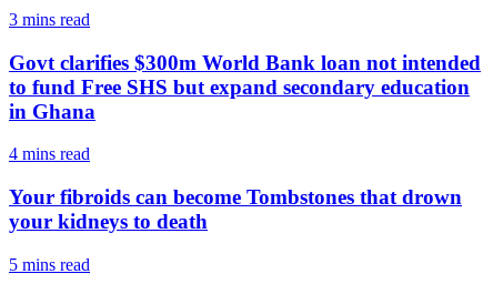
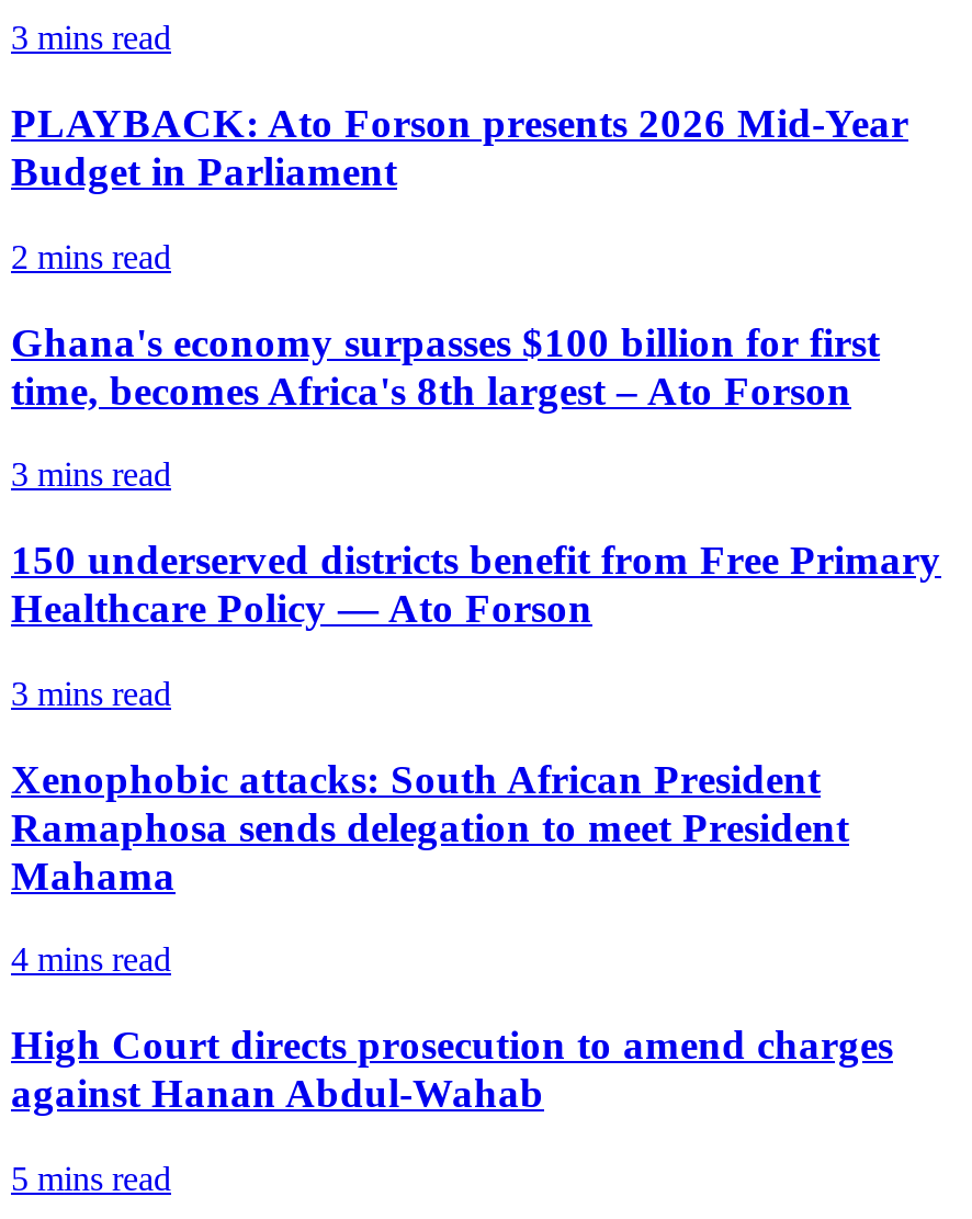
[9,51,481,123] Govt clarifies $300m World Bank loan not intended | to fund Free SHS but expand secondary education | in Ghana -> [11,101,941,898] PLAYBACK: Ato Forson presents 2026 Mid-Year | Budget in Parliament | 2 mins read | Ghana's economy surpasses $100 billion for first | time, becomes Africa's 8th largest – Ato Forson | 3 mins read | 150 underserved districts benefit from Free Primary | Healthcare Policy — Ato Forson | 3 mins read | Xenophobic attacks: South African President | Ramaphosa sends delegation to meet President | Mahama
[9,185,462,233] Your fibroids can become Tombstones that drown | your kidneys to death -> [11,1022,893,1116] High Court directs prosecution to amend charges | against Hanan Abdul-Wahab

